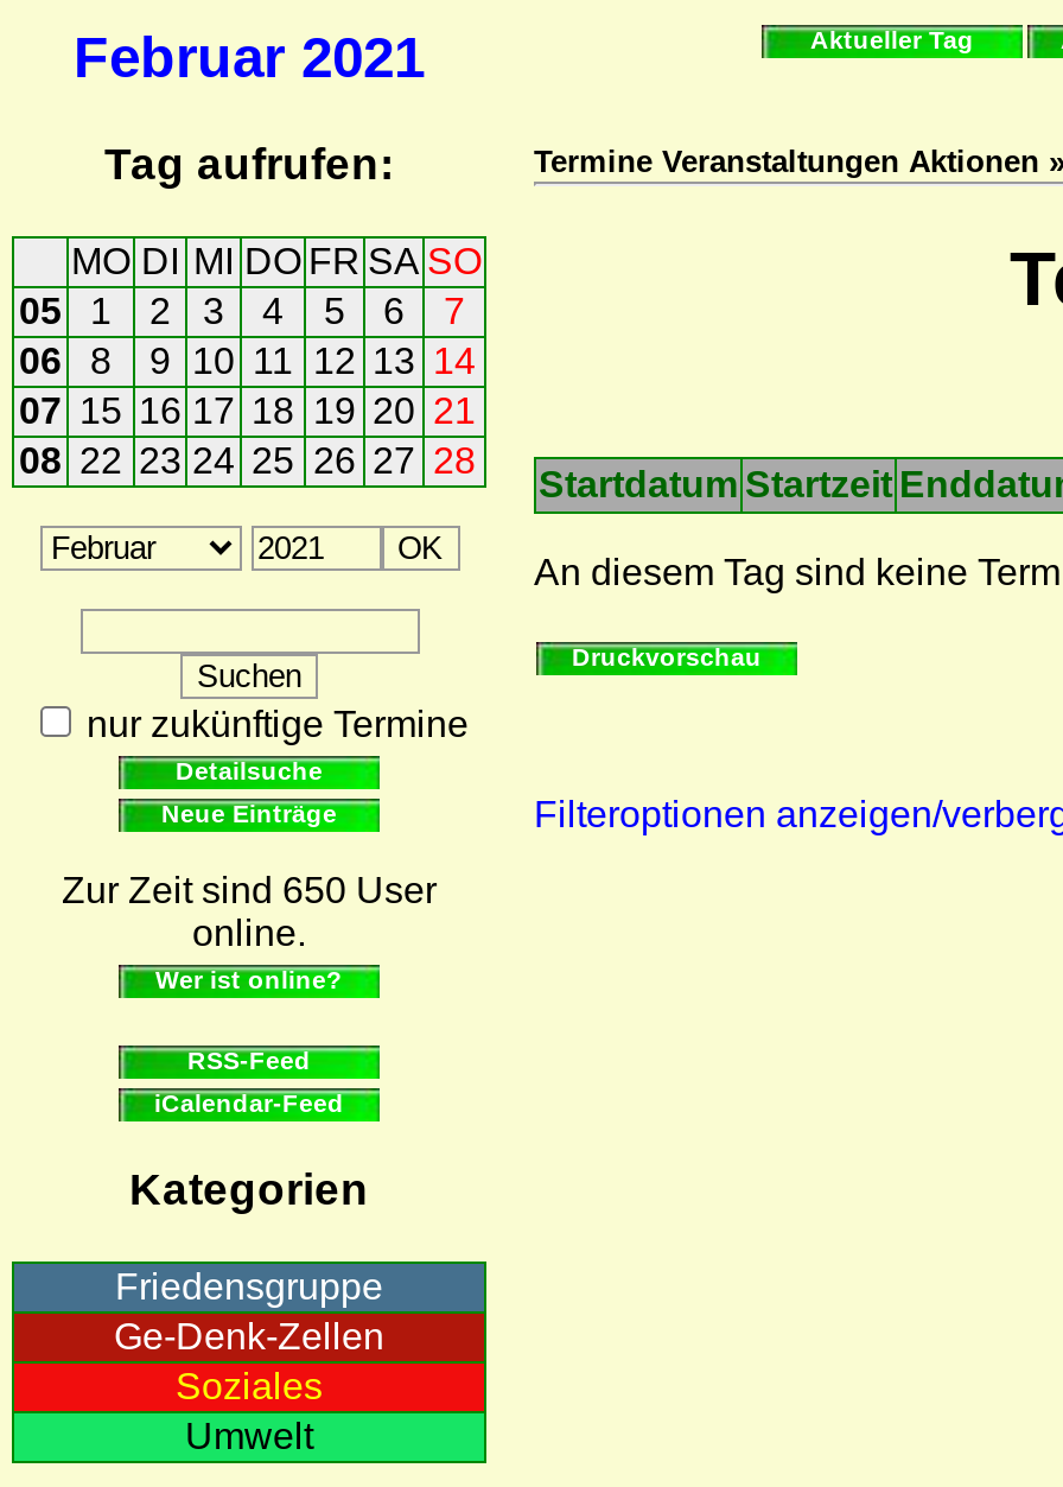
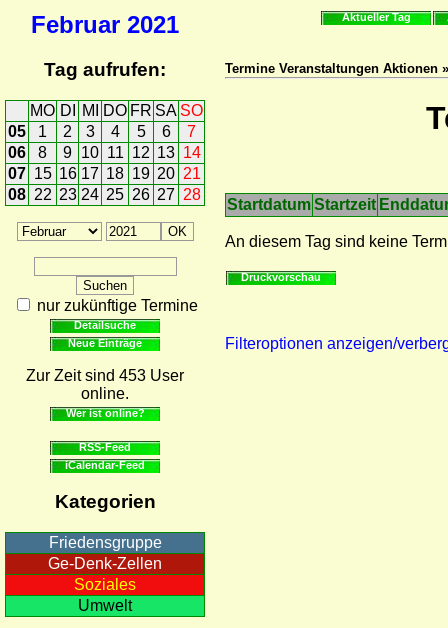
[62,869,437,909] Zur Zeit sind 650 User -> [26,366,184,383] Zur Zeit sind 453 User

